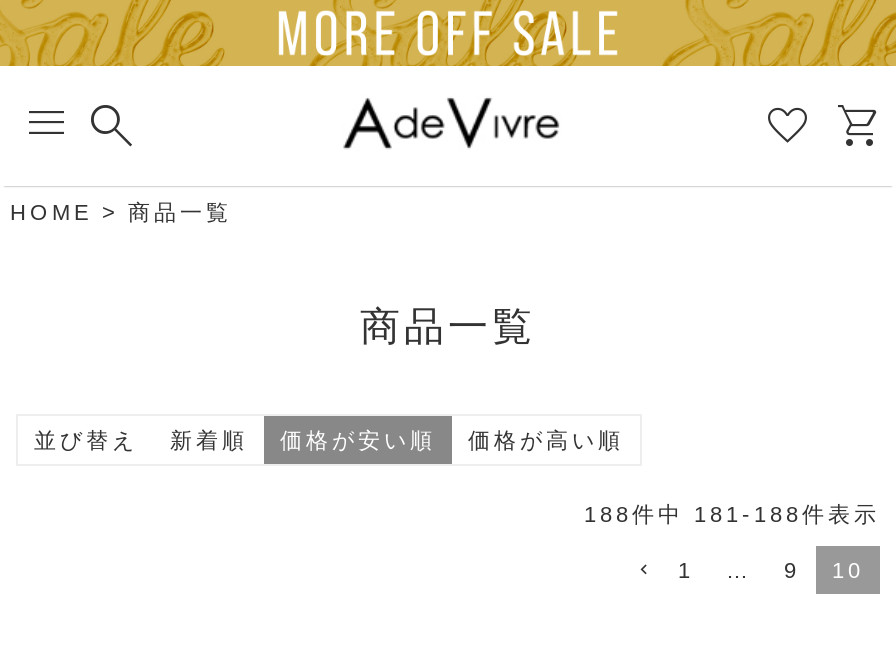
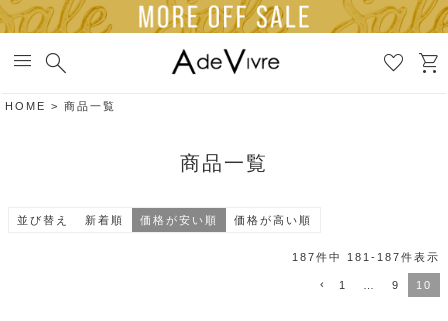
[584,502,880,526] 188件中 181 - 188件表示 -> [292,251,440,263] 187件中 181 - 187件表示

